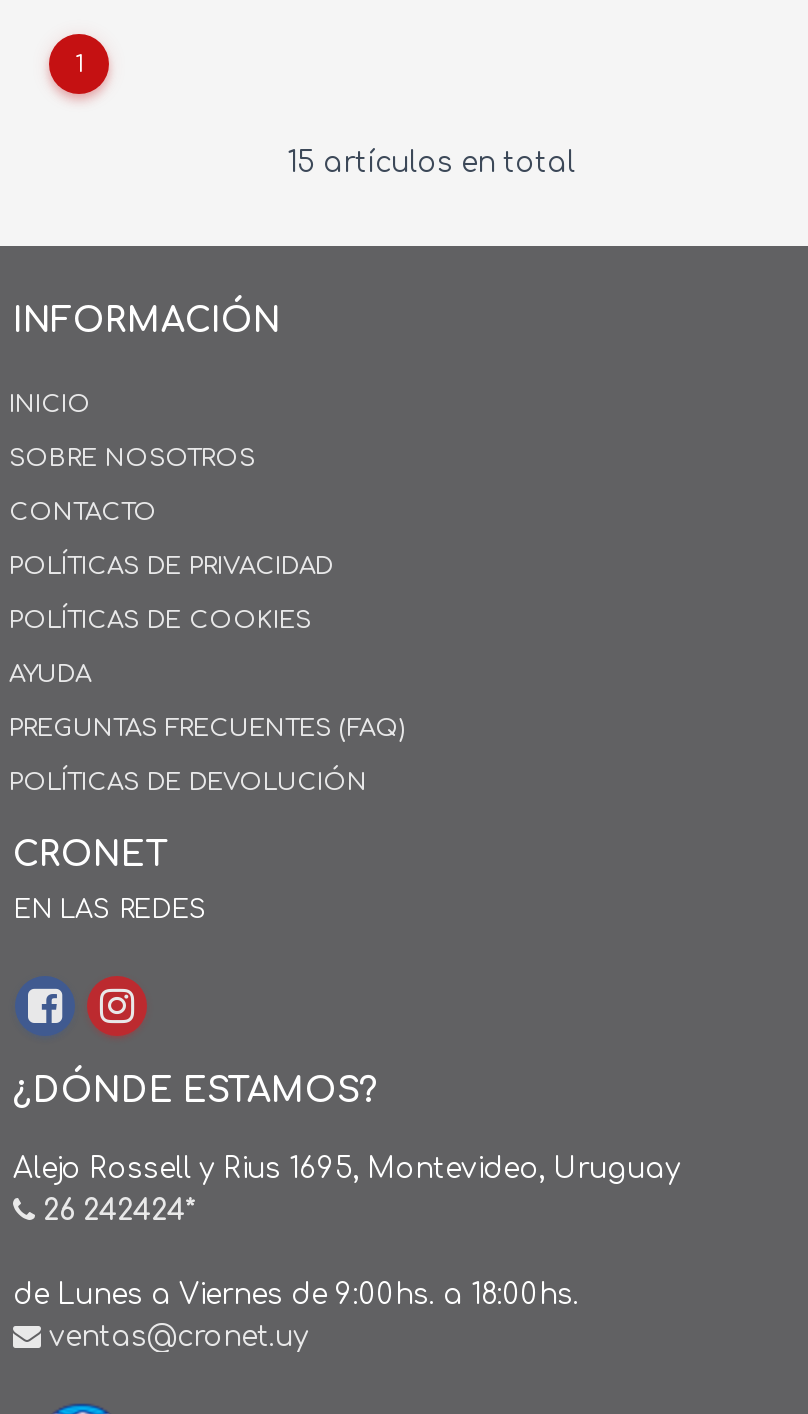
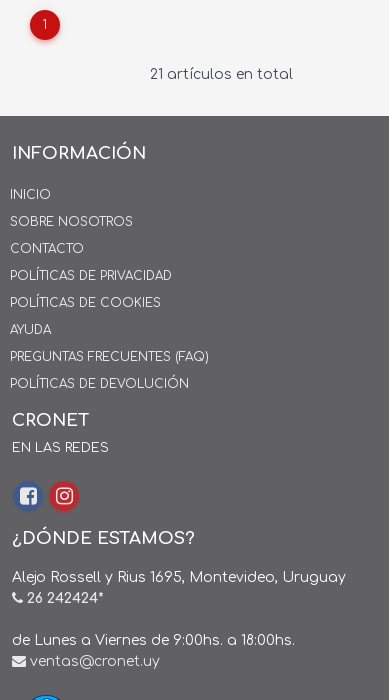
[287,148,575,178] 15 artículos en total -> [149,67,292,82] 21 artículos en total

